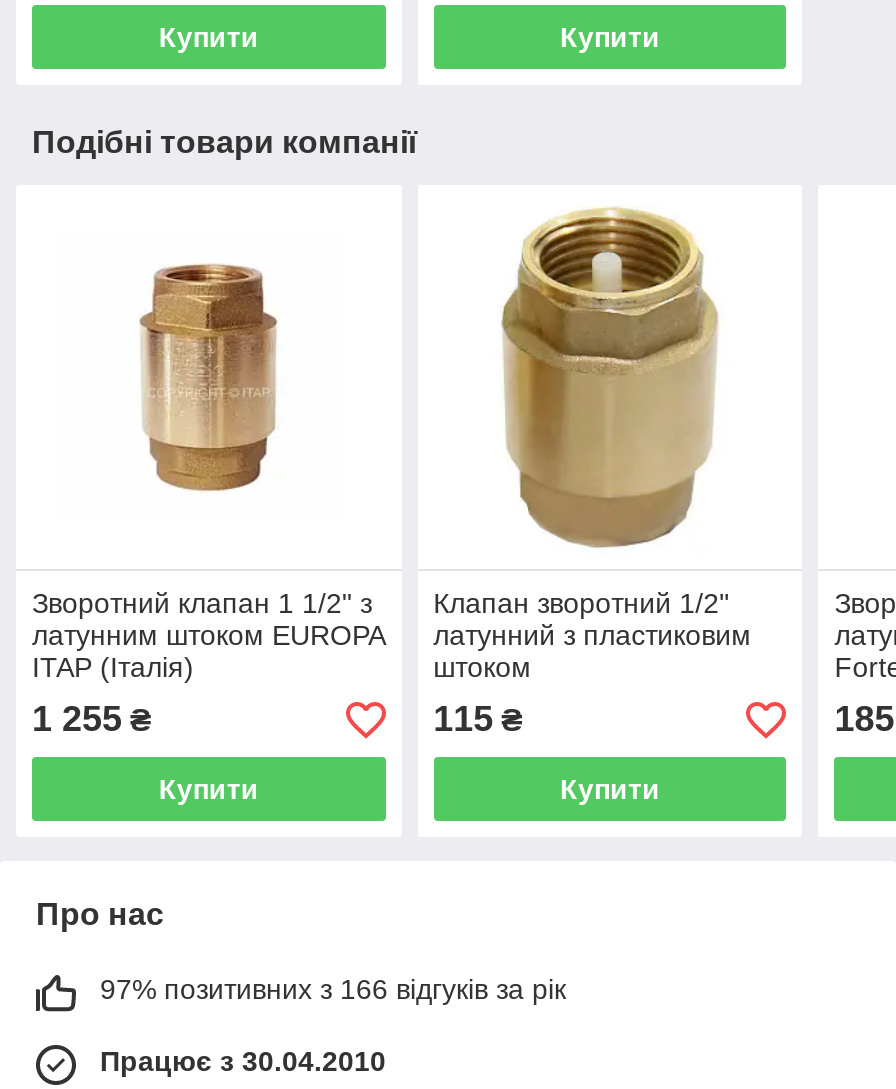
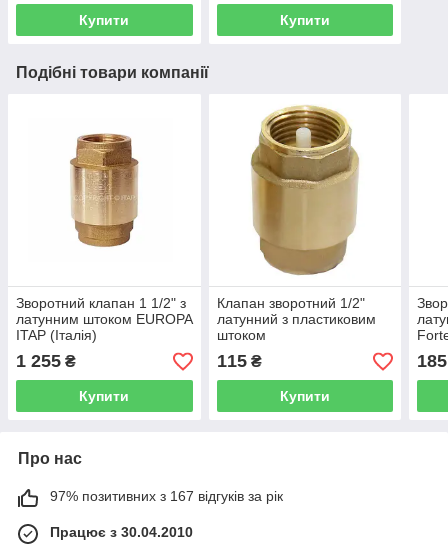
[100,974,566,1006] 97% позитивних з 166 відгуків за рік -> [50,488,283,504] 97% позитивних з 167 відгуків за рік

